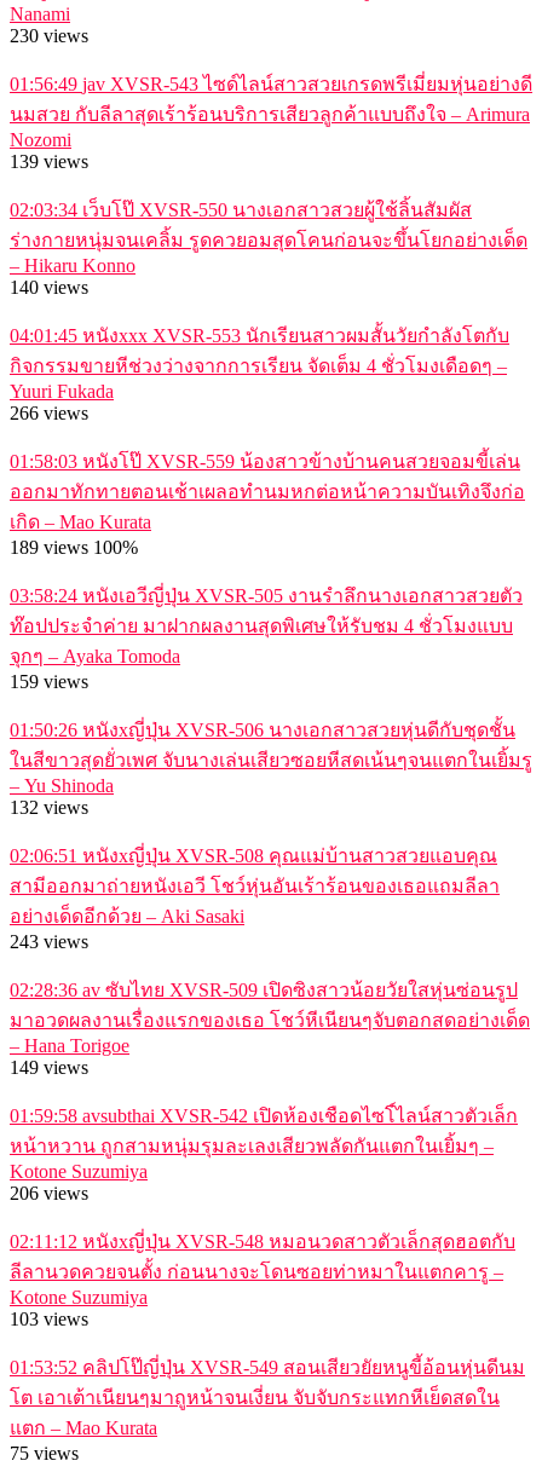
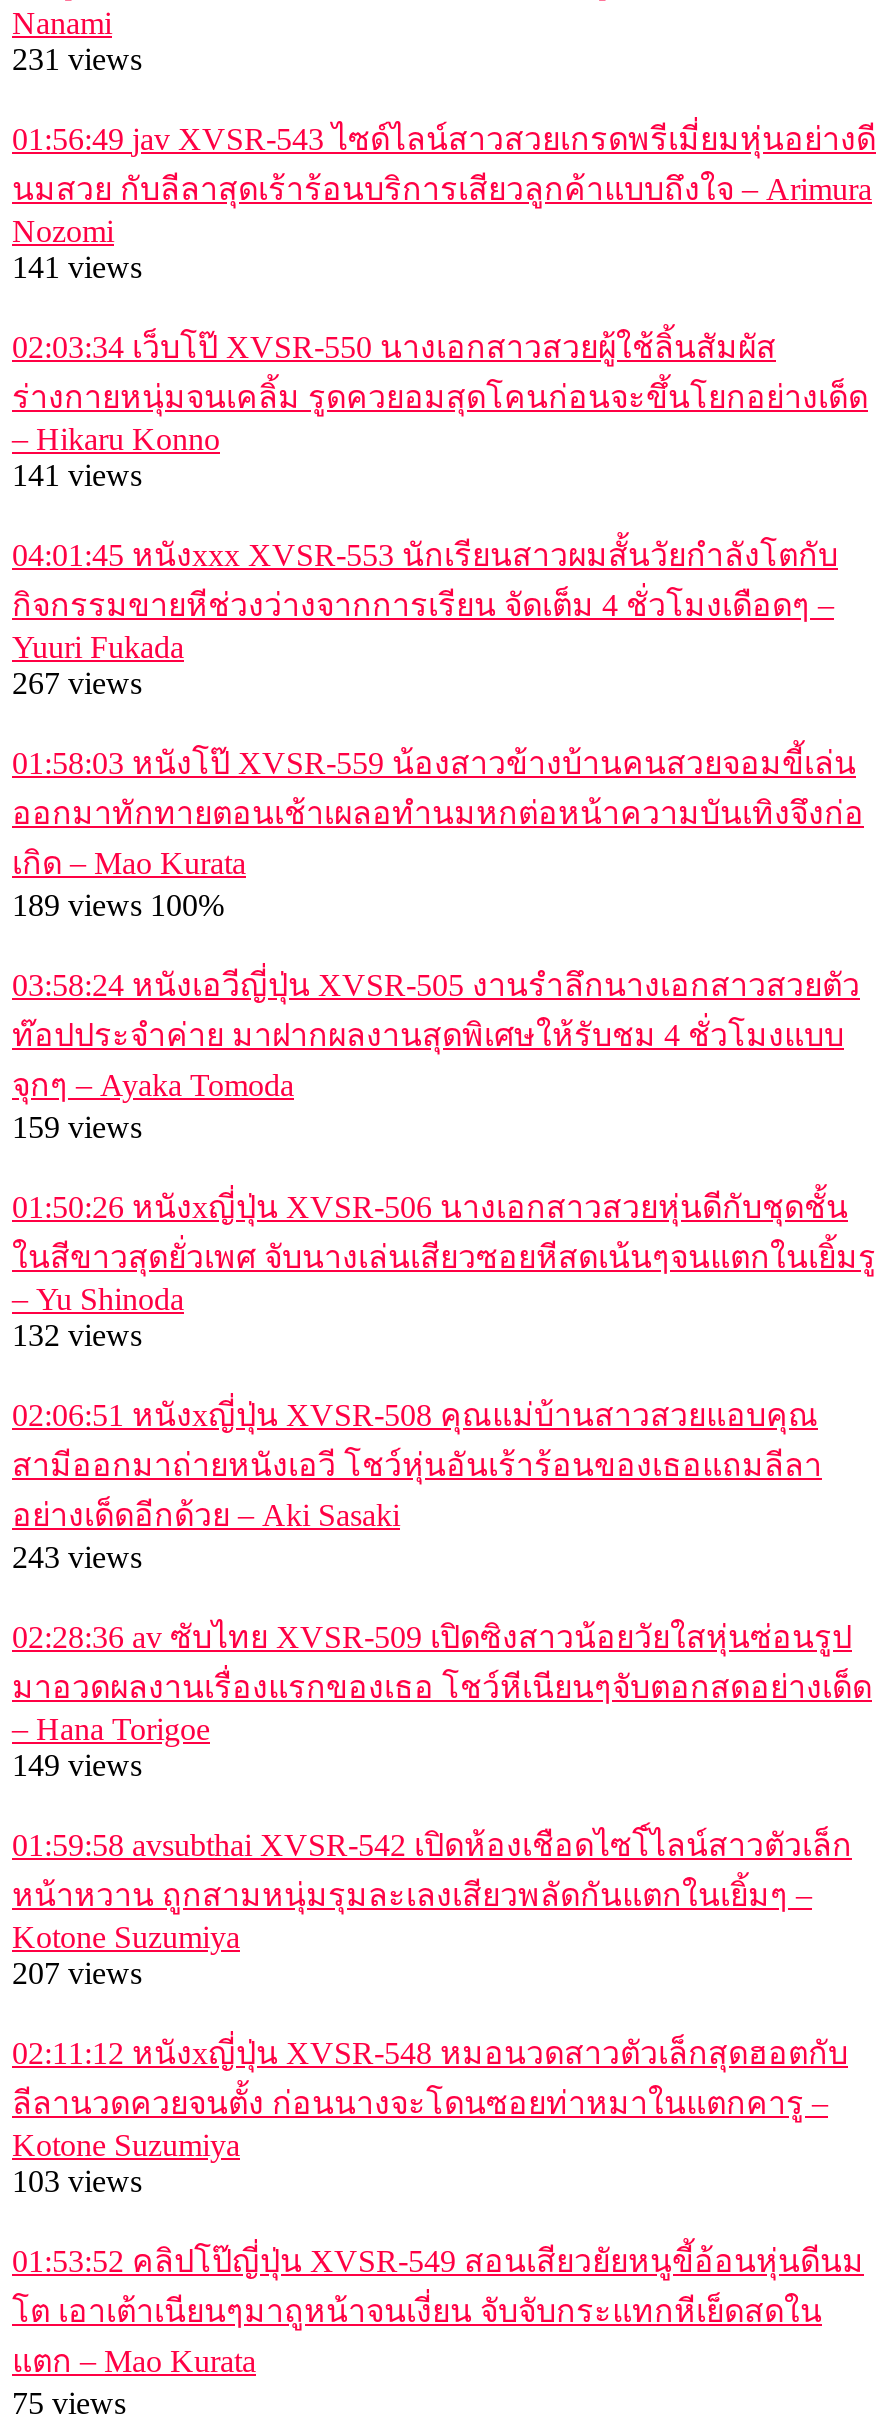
[10,25,88,46] 230 views -> [12,42,142,76] 231 views
[10,151,88,172] 139 views -> [12,250,142,284] 141 views
[10,277,88,297] 140 views -> [12,458,142,492] 141 views
[10,403,88,423] 266 views -> [12,666,142,700] 267 views
[10,1183,88,1203] 206 views -> [12,1956,142,1990] 207 views

